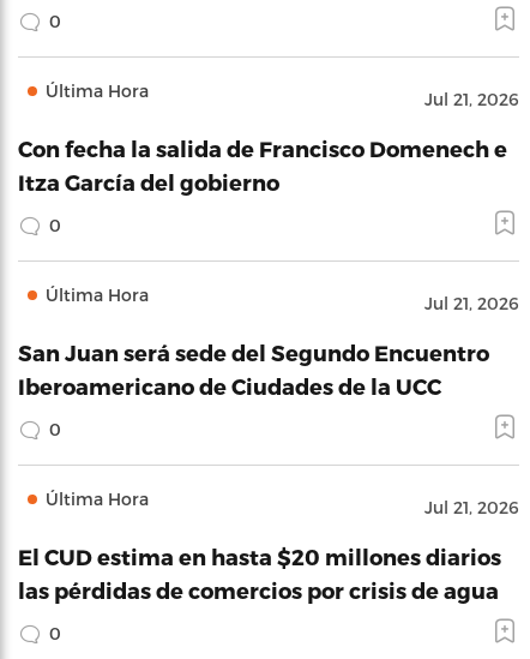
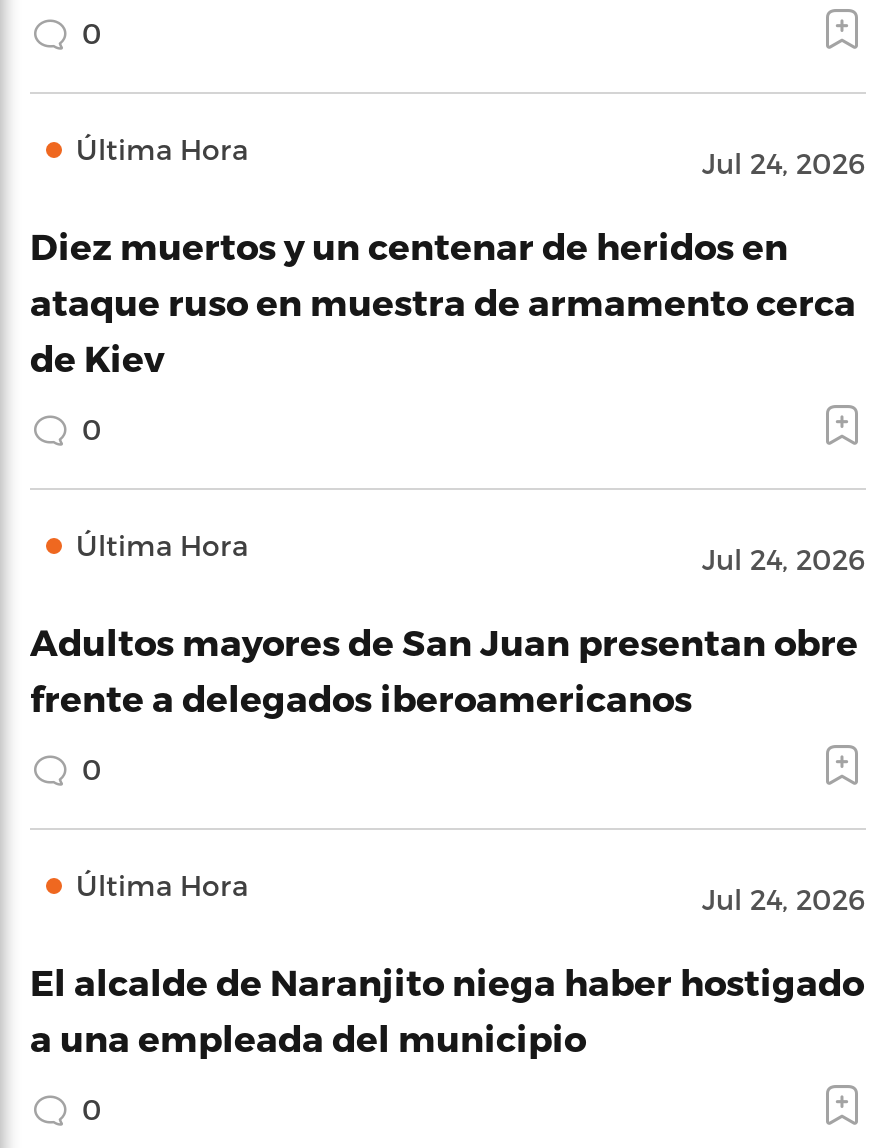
[424,89,519,109] Jul 21, 2026 -> [702,146,866,180] Jul 24, 2026
[18,136,507,194] Con fecha la salida de Francisco Domenech e | Itza García del gobierno -> [30,224,856,378] Diez muertos y un centenar de heridos en | ataque ruso en muestra de armamento cerca | de Kiev
[424,293,519,313] Jul 21, 2026 -> [702,542,866,576] Jul 24, 2026
[18,340,489,399] San Juan será sede del Segundo Encuentro | Iberoamericano de Ciudades de la UCC -> [30,620,858,718] Adultos mayores de San Juan presentan obre | frente a delegados iberoamericanos
[424,497,519,517] Jul 21, 2026 -> [702,882,866,916] Jul 24, 2026
[18,544,501,603] El CUD estima en hasta $20 millones diarios | las pérdidas de comercios por crisis de agua -> [30,960,864,1058] El alcalde de Naranjito niega haber hostigado | a una empleada del municipio

